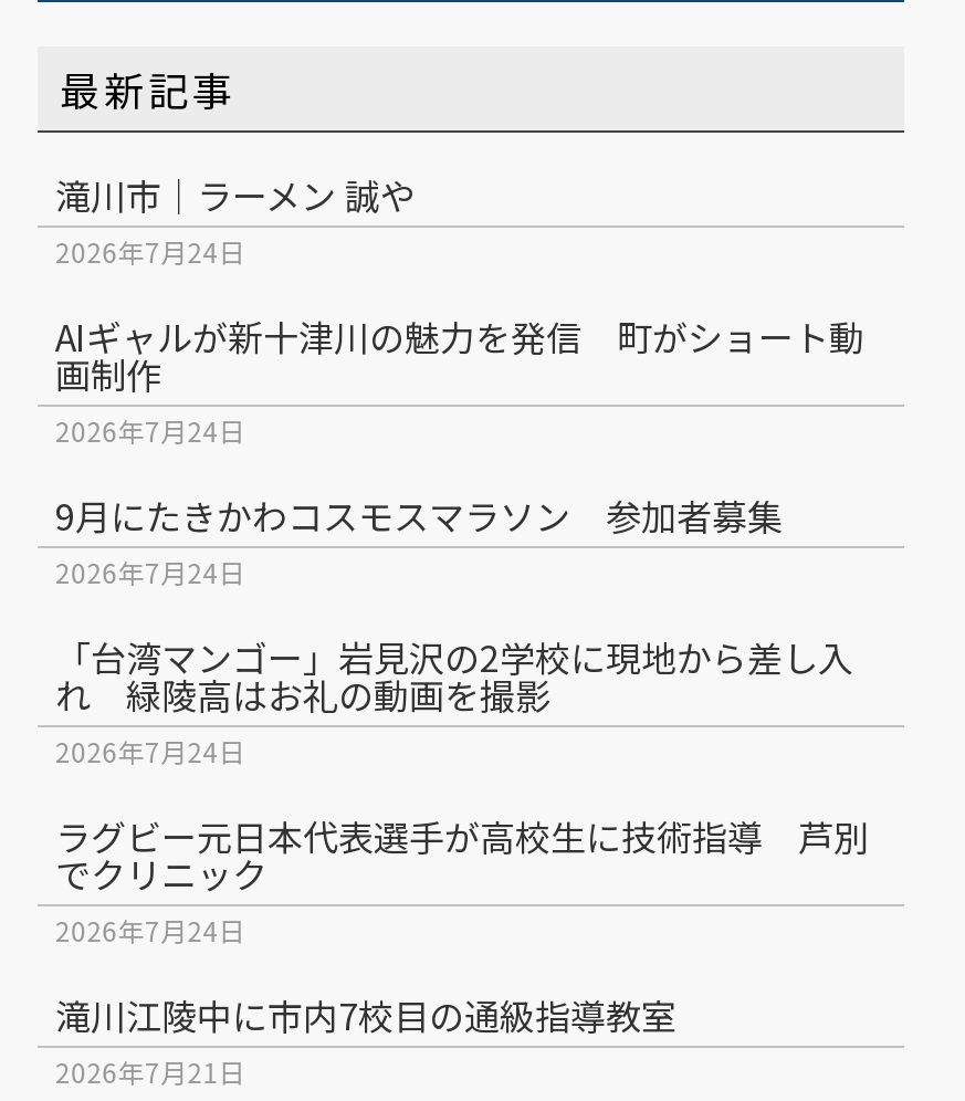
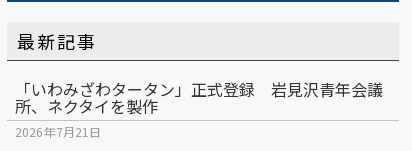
[55,168,869,1041] 滝川市｜ラーメン 誠や | 2026年7月24日 | AIギャルが新十津川の魅力を発信 町がショート動 | 画制作 | 2026年7月24日 | 9月にたきかわコスモスマラソン 参加者募集 | 2026年7月24日 | 「台湾マンゴー」岩見沢の2学校に現地から差し入 | れ 緑陵高はお礼の動画を撮影 | 2026年7月24日 | ラグビー元日本代表選手が高校生に技術指導 芦別 | でクリニック | 2026年7月24日 | 滝川江陵中に市内7校目の通級指導教室 -> [15,77,383,118] 「いわみざわタータン」正式登録 岩見沢青年会議 | 所、ネクタイを製作

